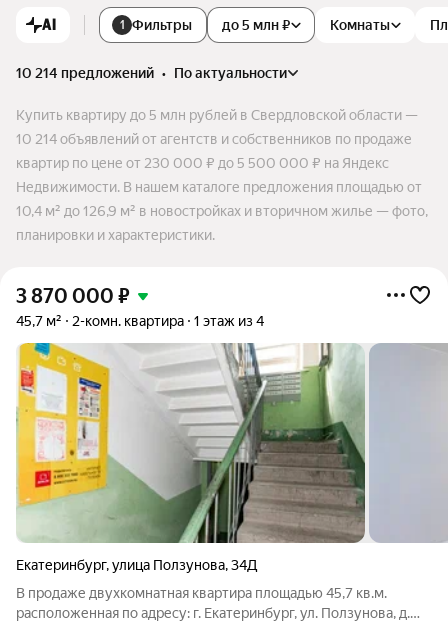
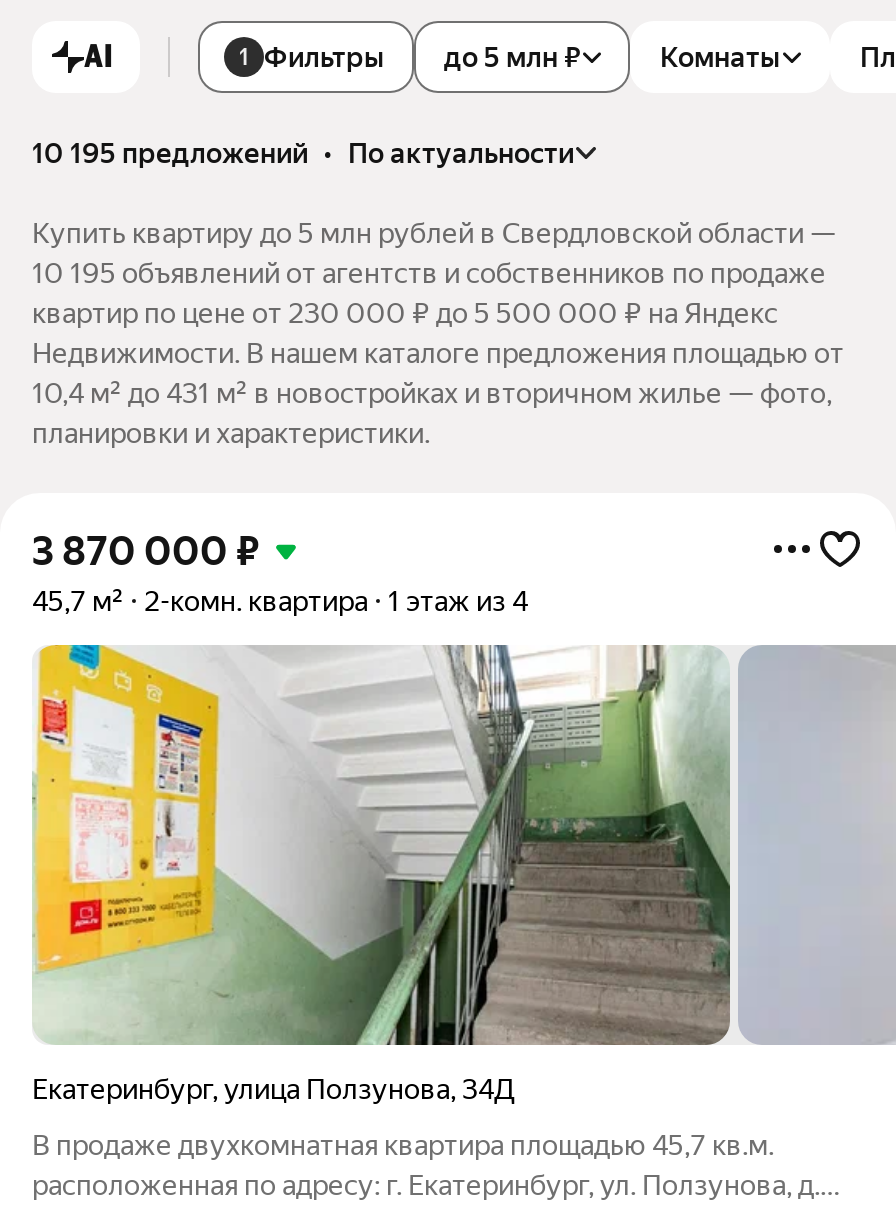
[16,65,287,81] 10 214 предложений • по актуальности -> [32,137,574,169] 10 195 предложений • по актуальности
[16,131,412,147] 10 214 объявлений от агентств и собственников по продаже -> [32,257,826,289] 10 195 объявлений от агентств и собственников по продаже
[16,203,428,219] 10,4 м² до 126,9 м² в новостройках и вторичном жилье — фото, -> [32,377,832,409] 10,4 м² до 431 м² в новостройках и вторичном жилье — фото,

